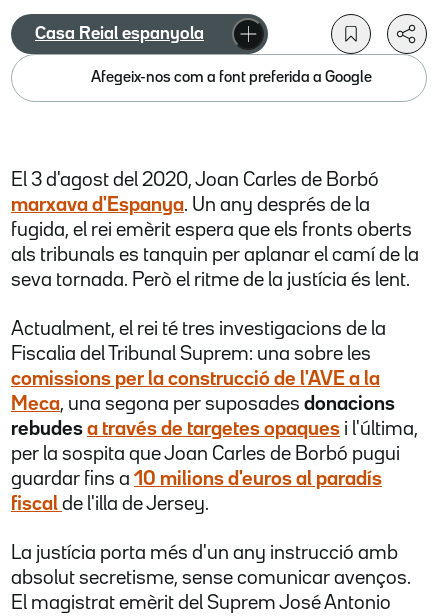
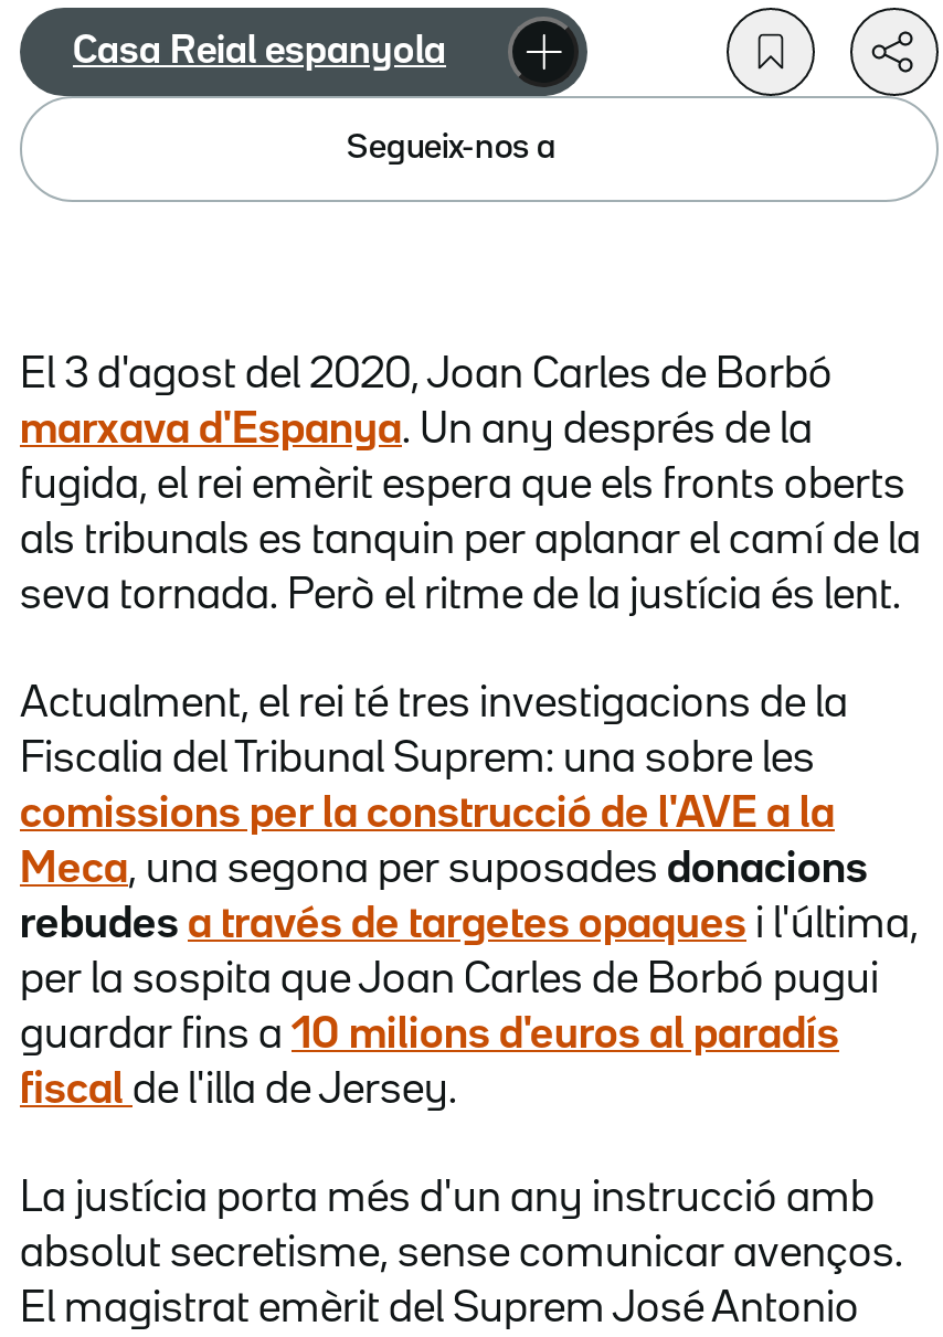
[91,71,372,85] Afegeix-nos com a font preferida a Google -> [347,133,557,164] Segueix-nos a

